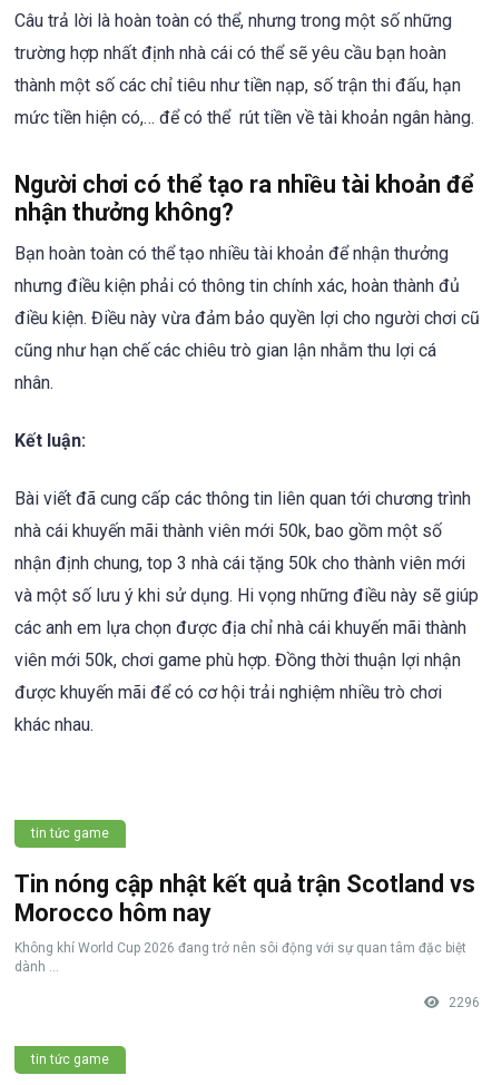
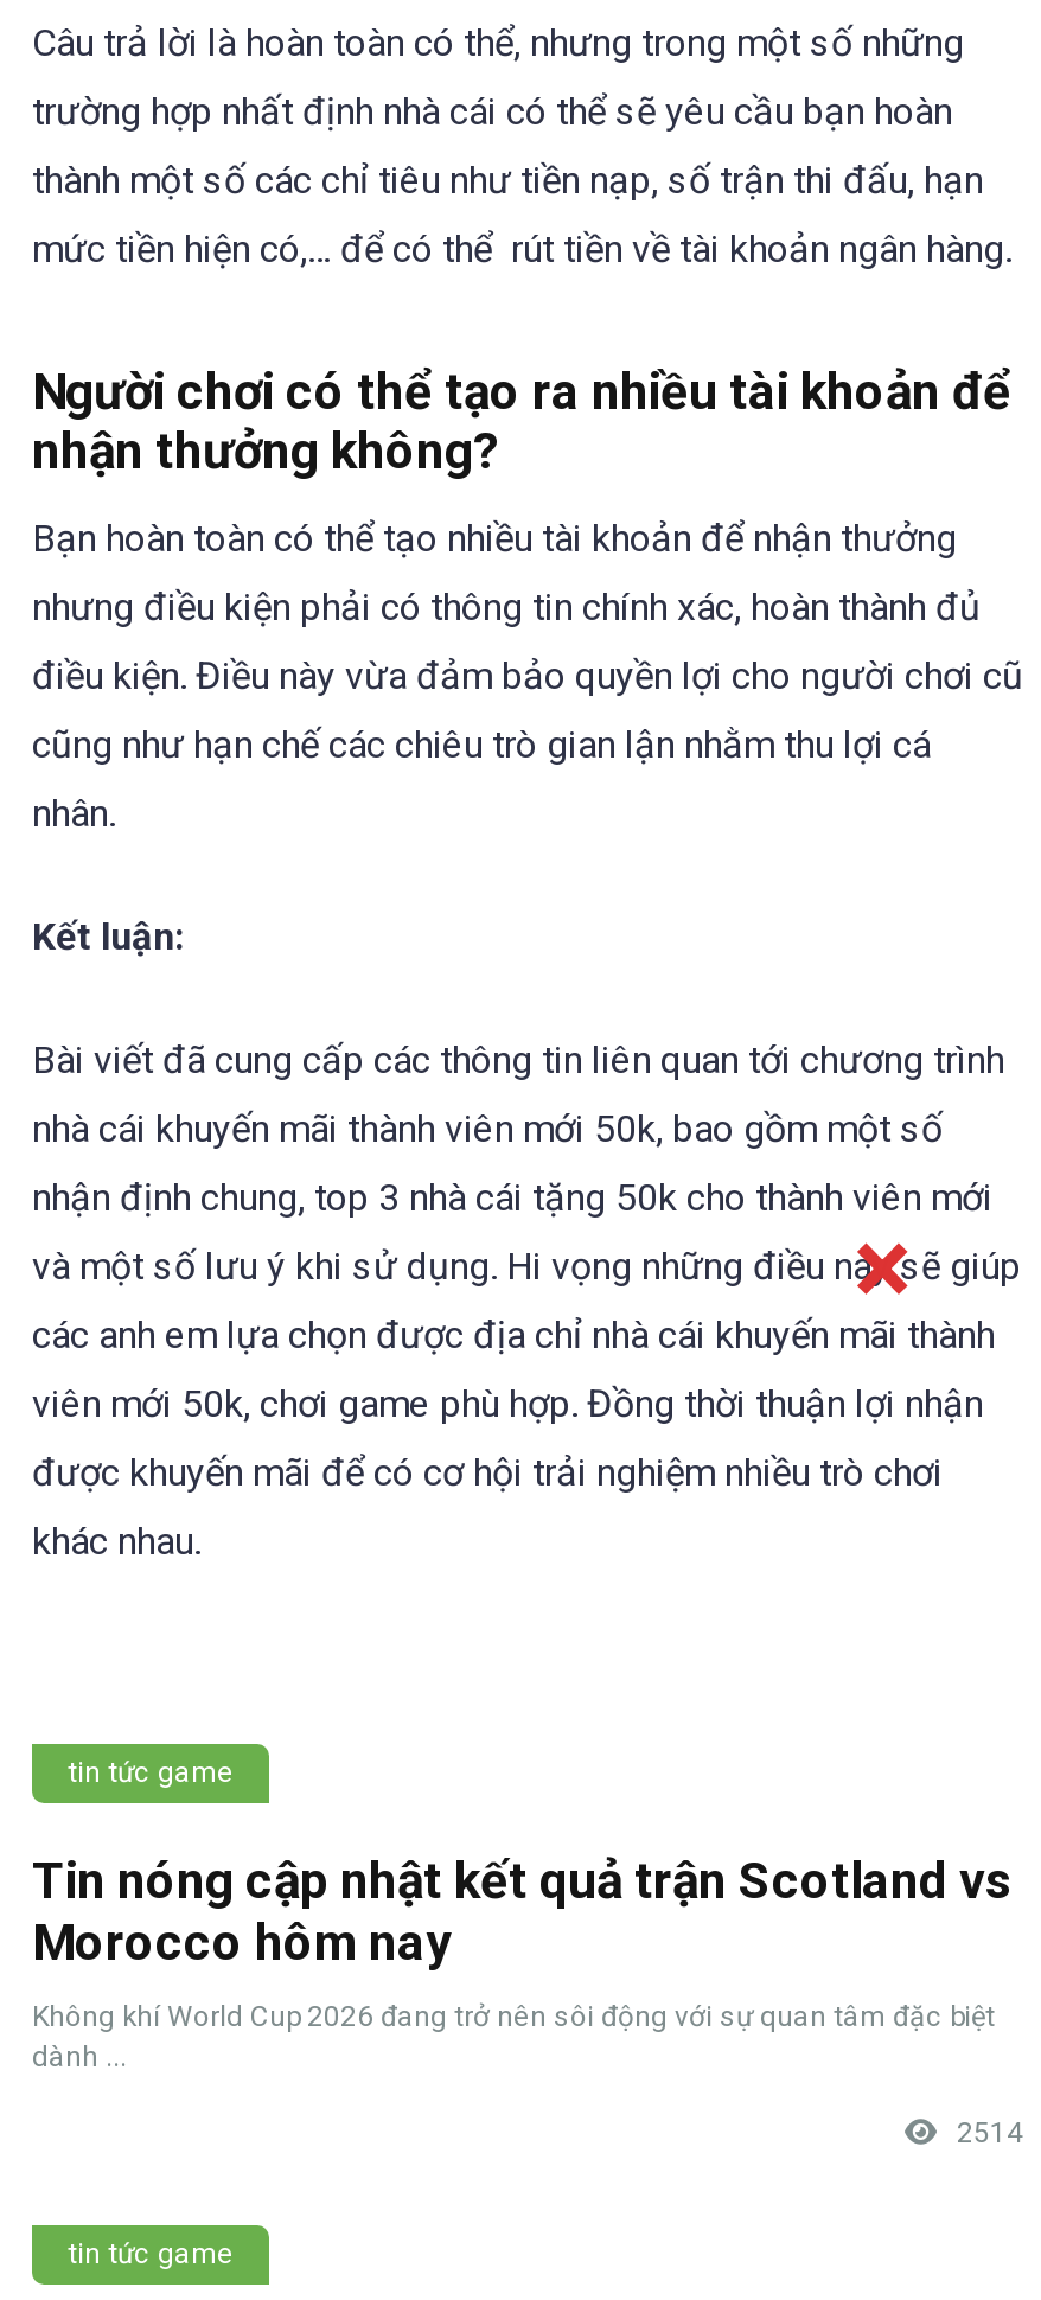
[445,994,480,1010] 2296 -> [950,2115,1023,2148] 2514

